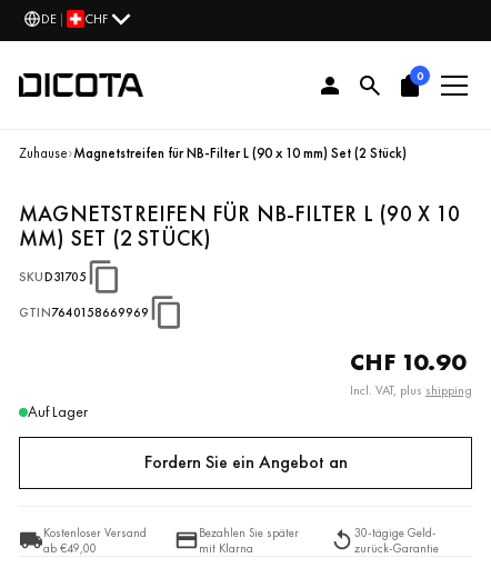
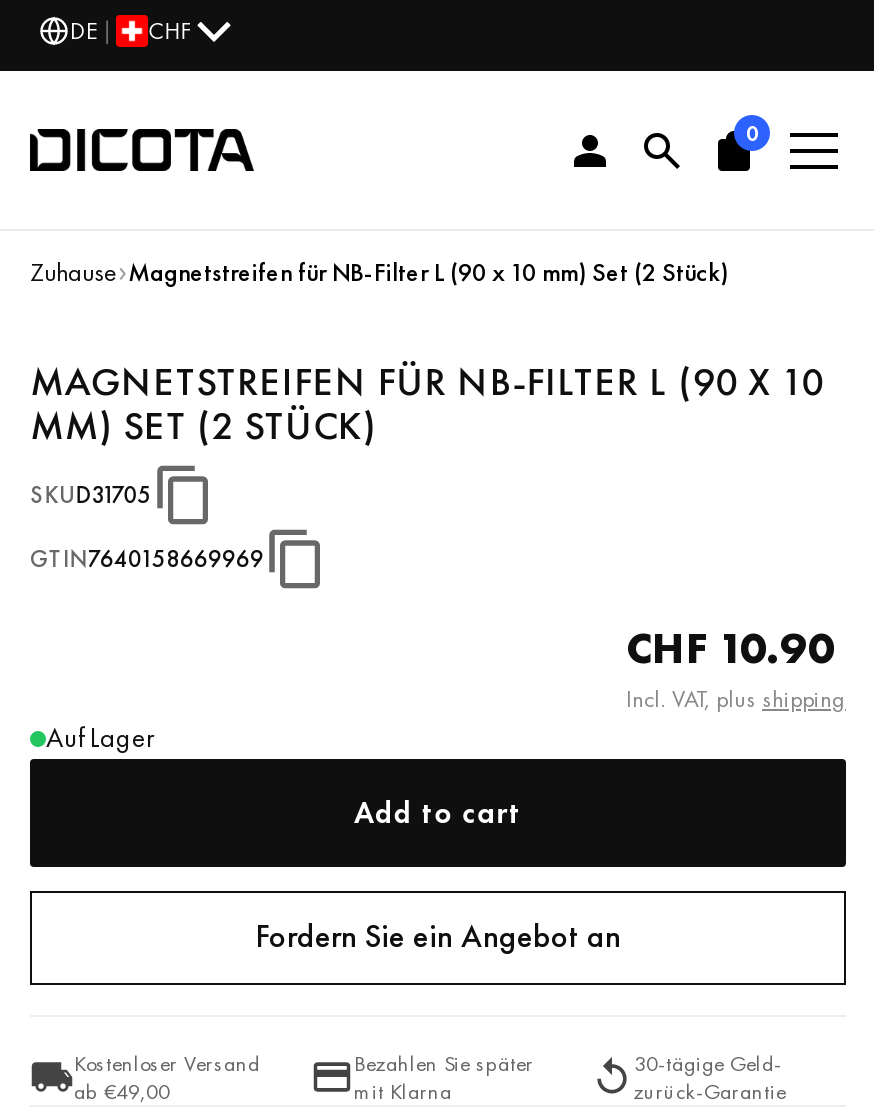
none -> [354,793,522,833] Add to cart

